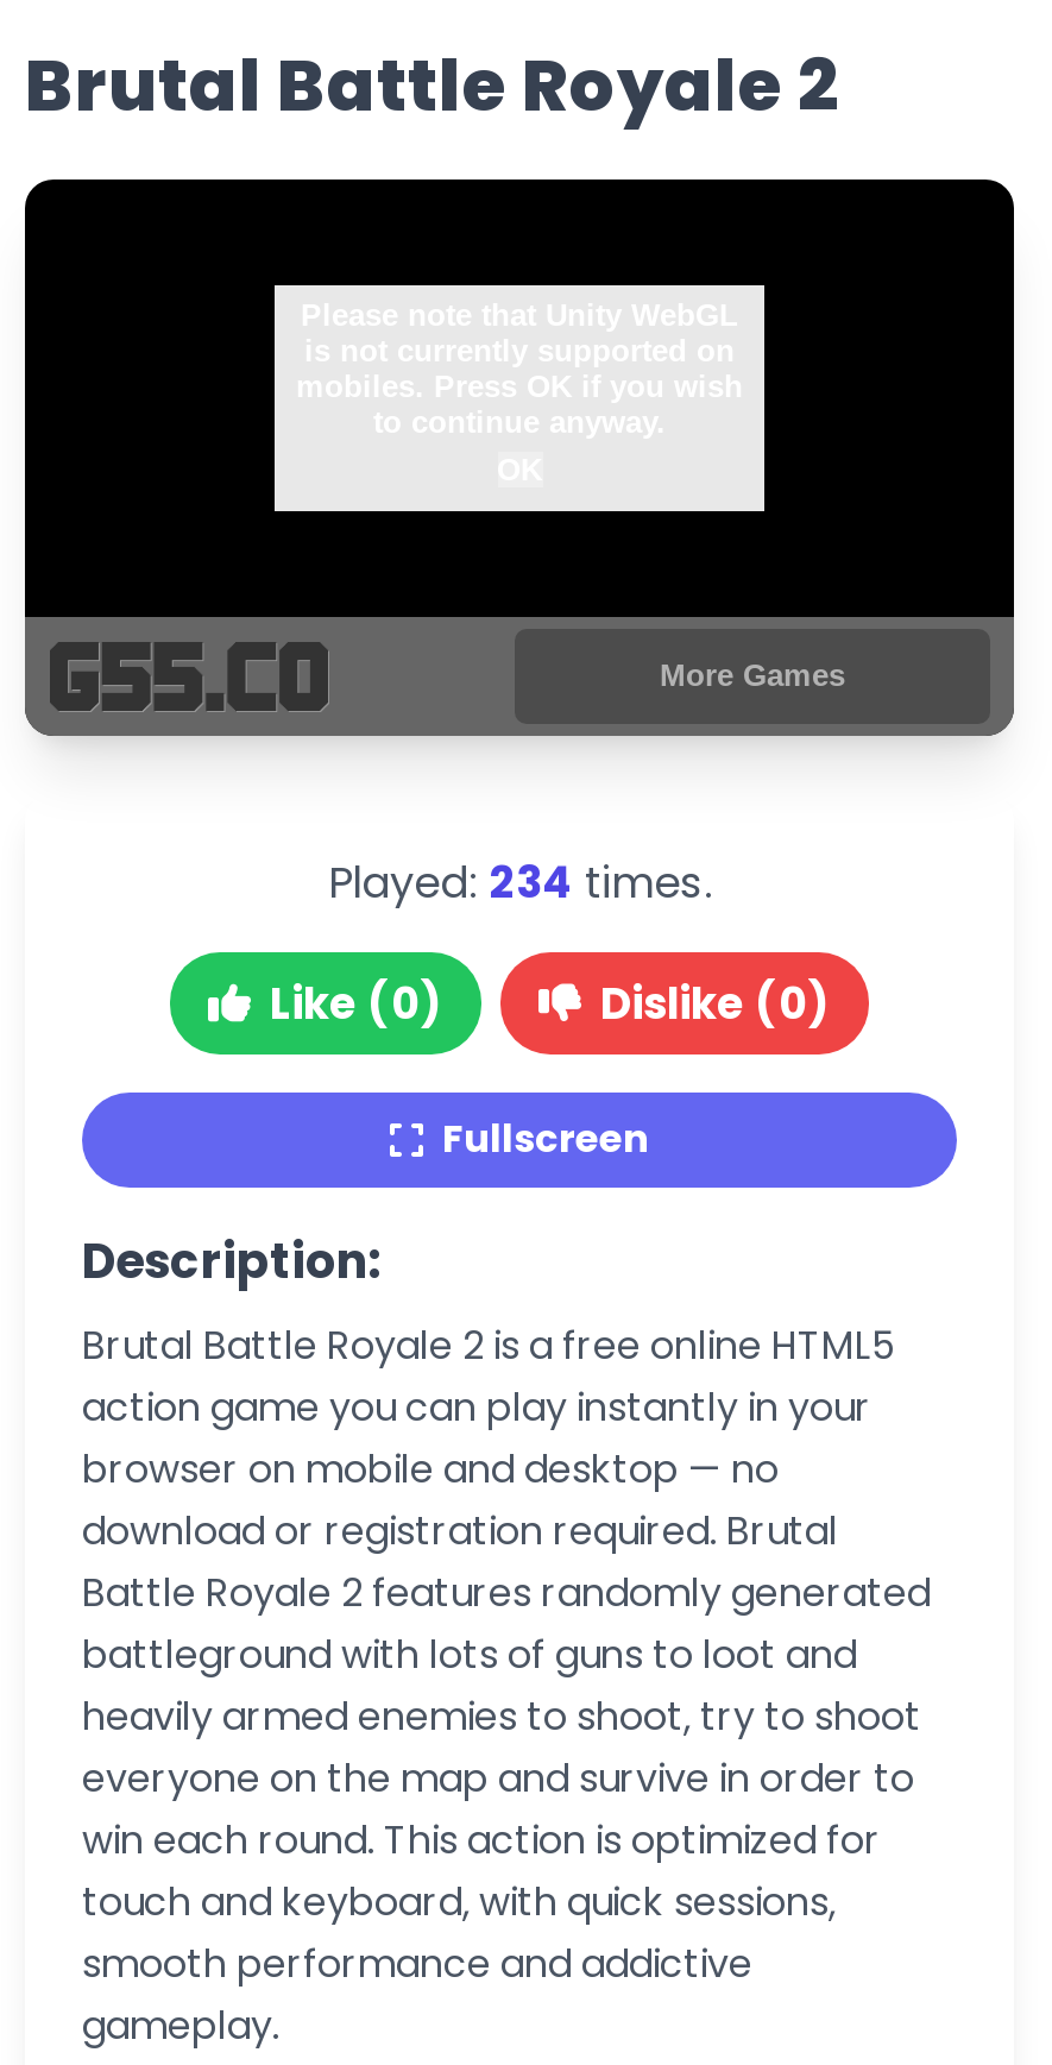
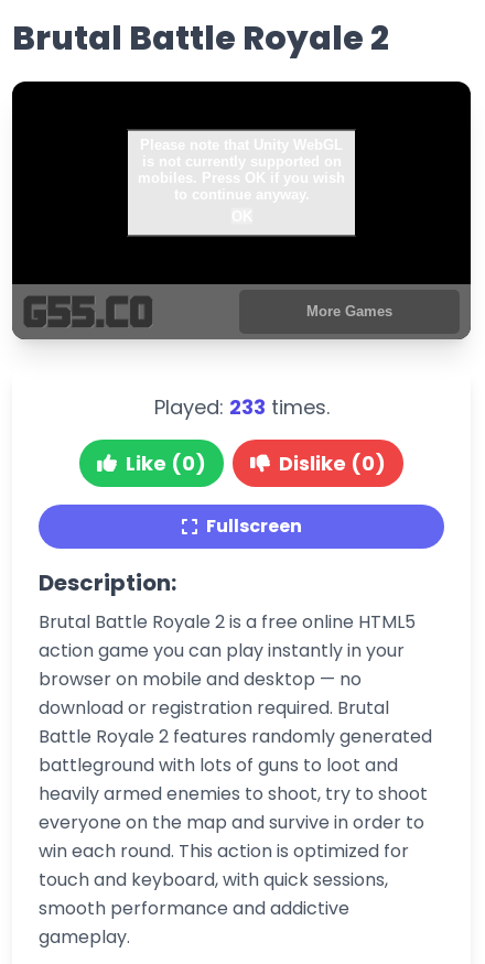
[328,852,711,912] Played: 234 times. -> [154,393,329,421] Played: 233 times.

